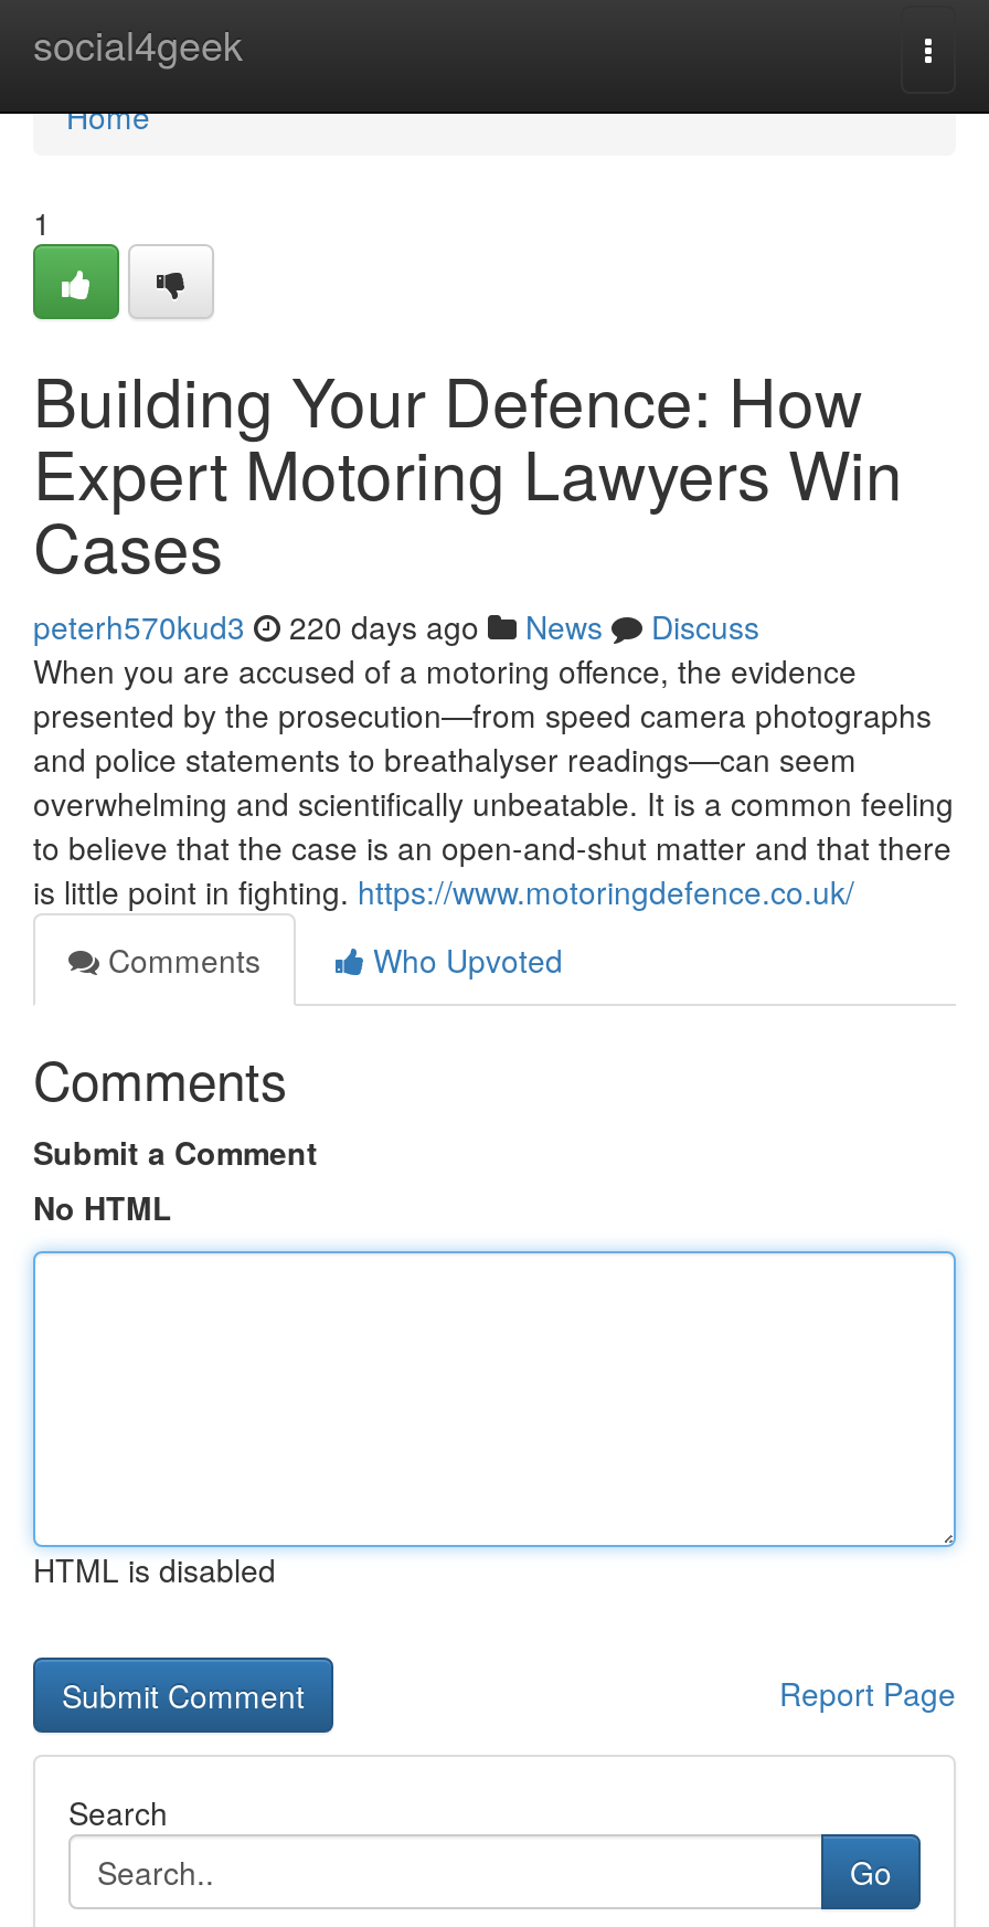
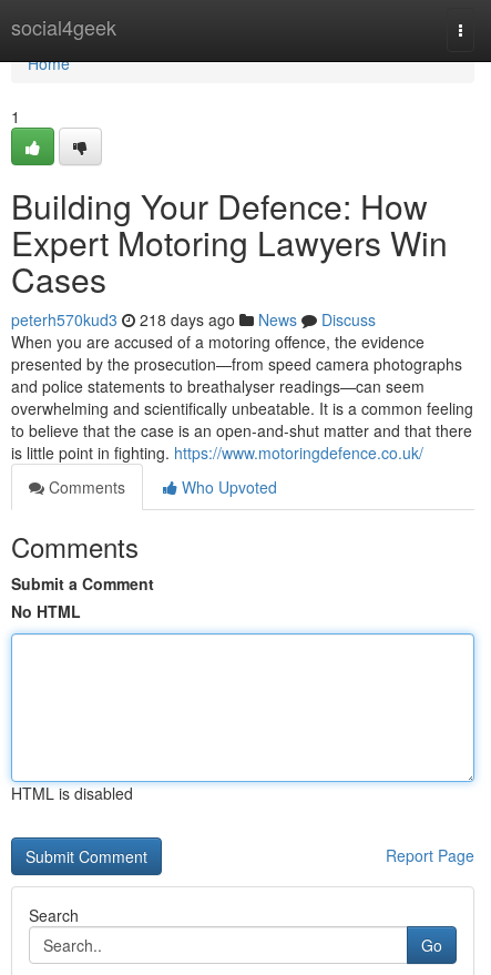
[33,604,759,648] peterh570kud3 220 days ago News Discuss -> [11,308,376,331] peterh570kud3 218 days ago News Discuss

